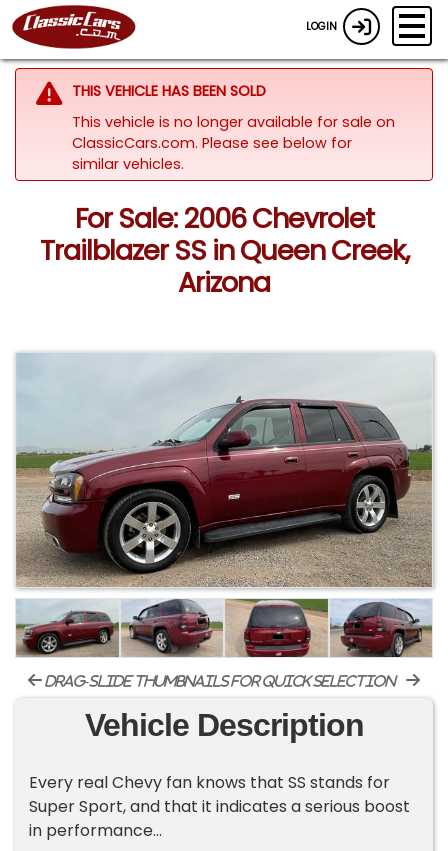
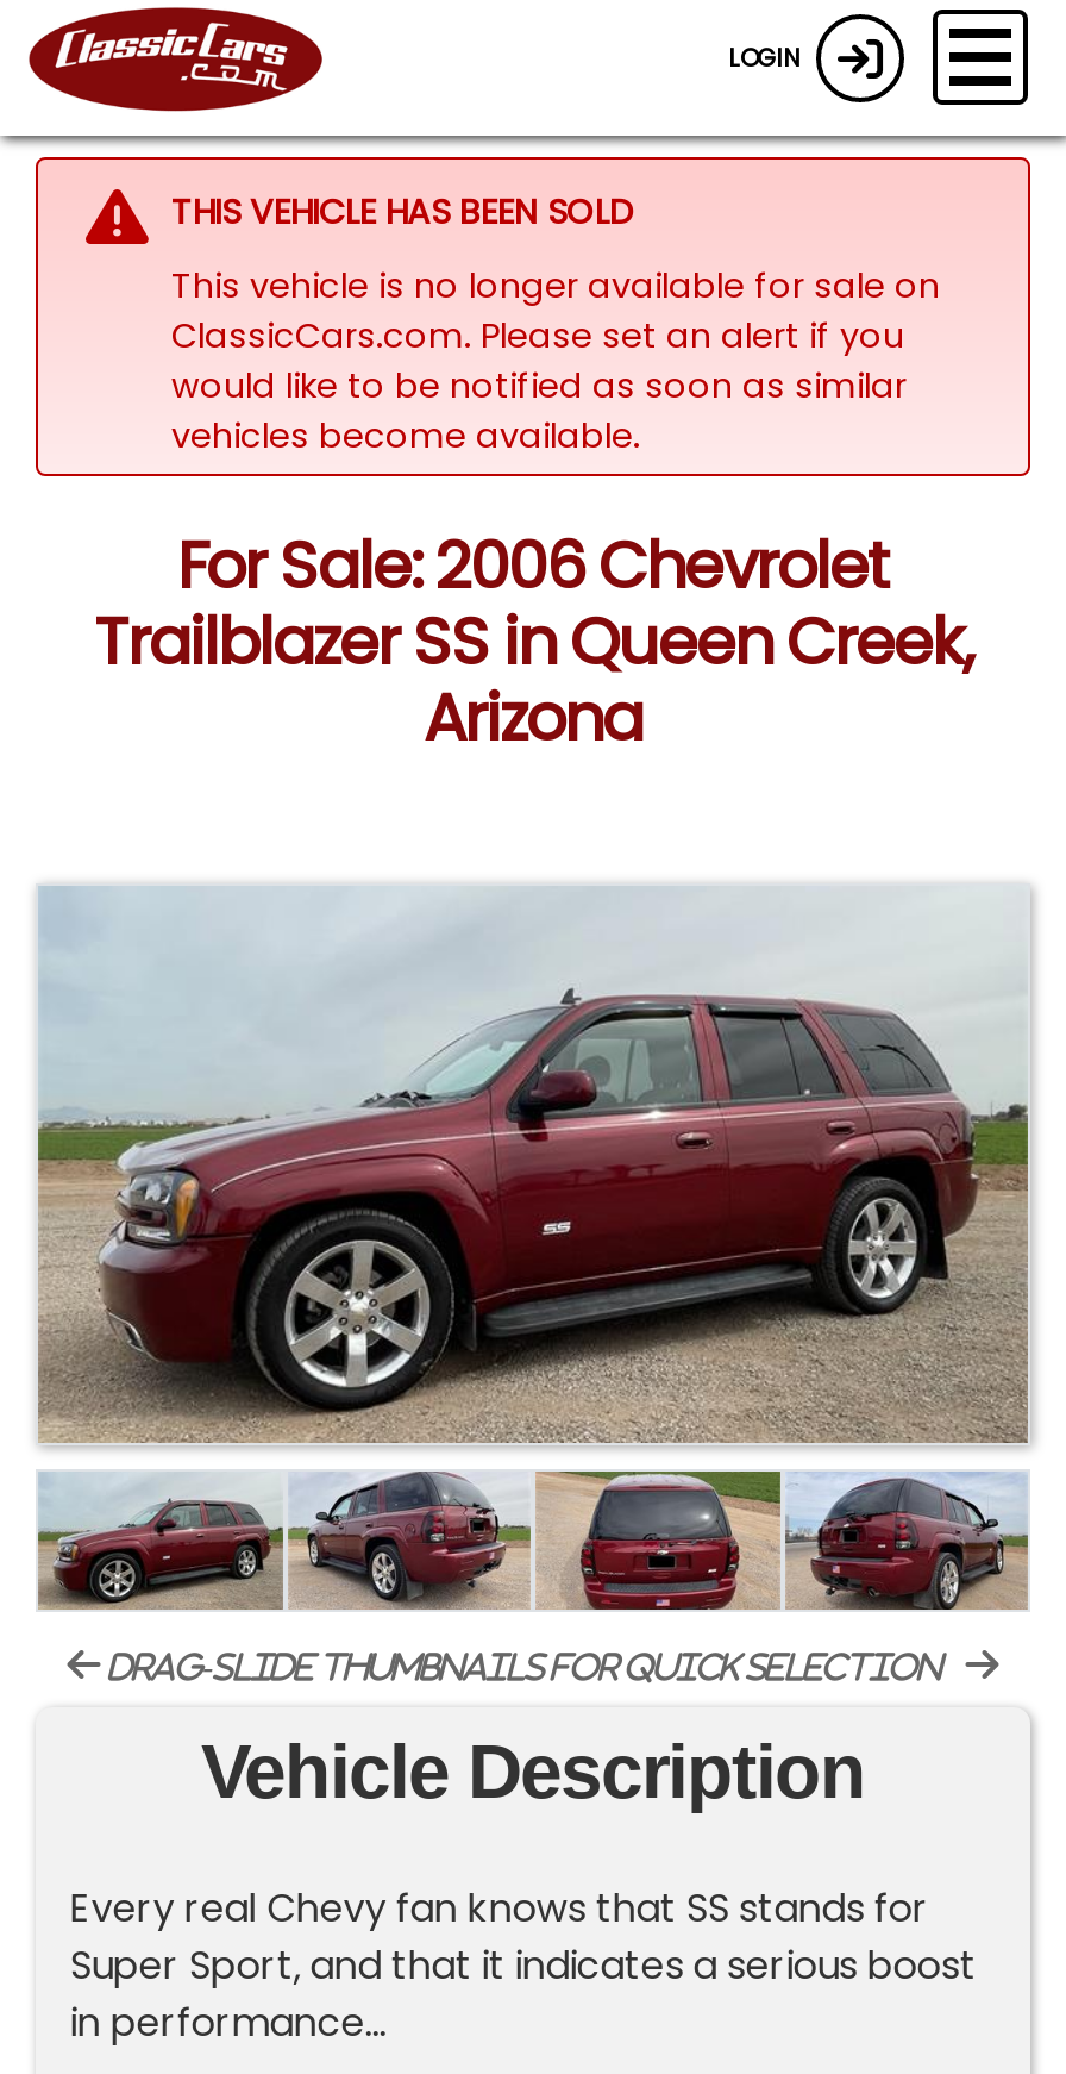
[72,133,352,174] ClassicCars.com. Please see below for | similar vehicles. -> [171,312,907,459] ClassicCars.com. Please set an alert if you | would like to be notified as soon as similar | vehicles become available.

